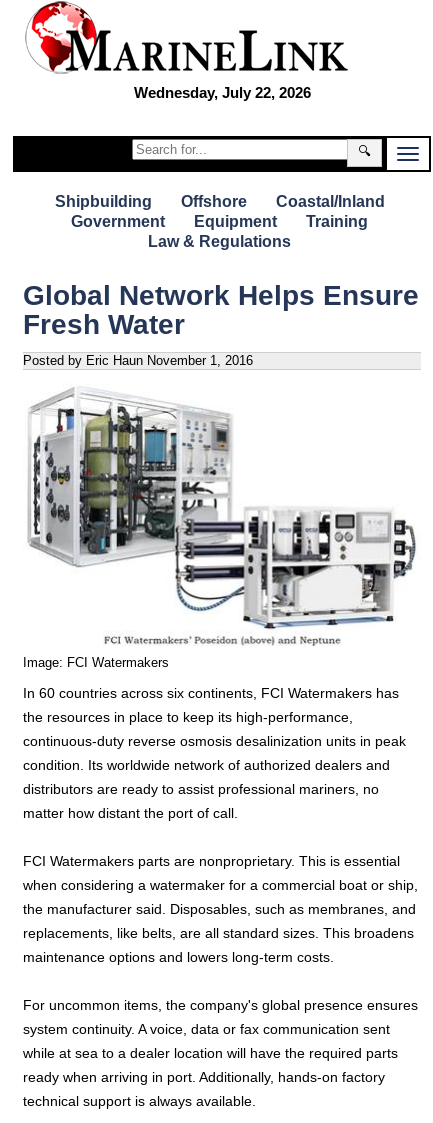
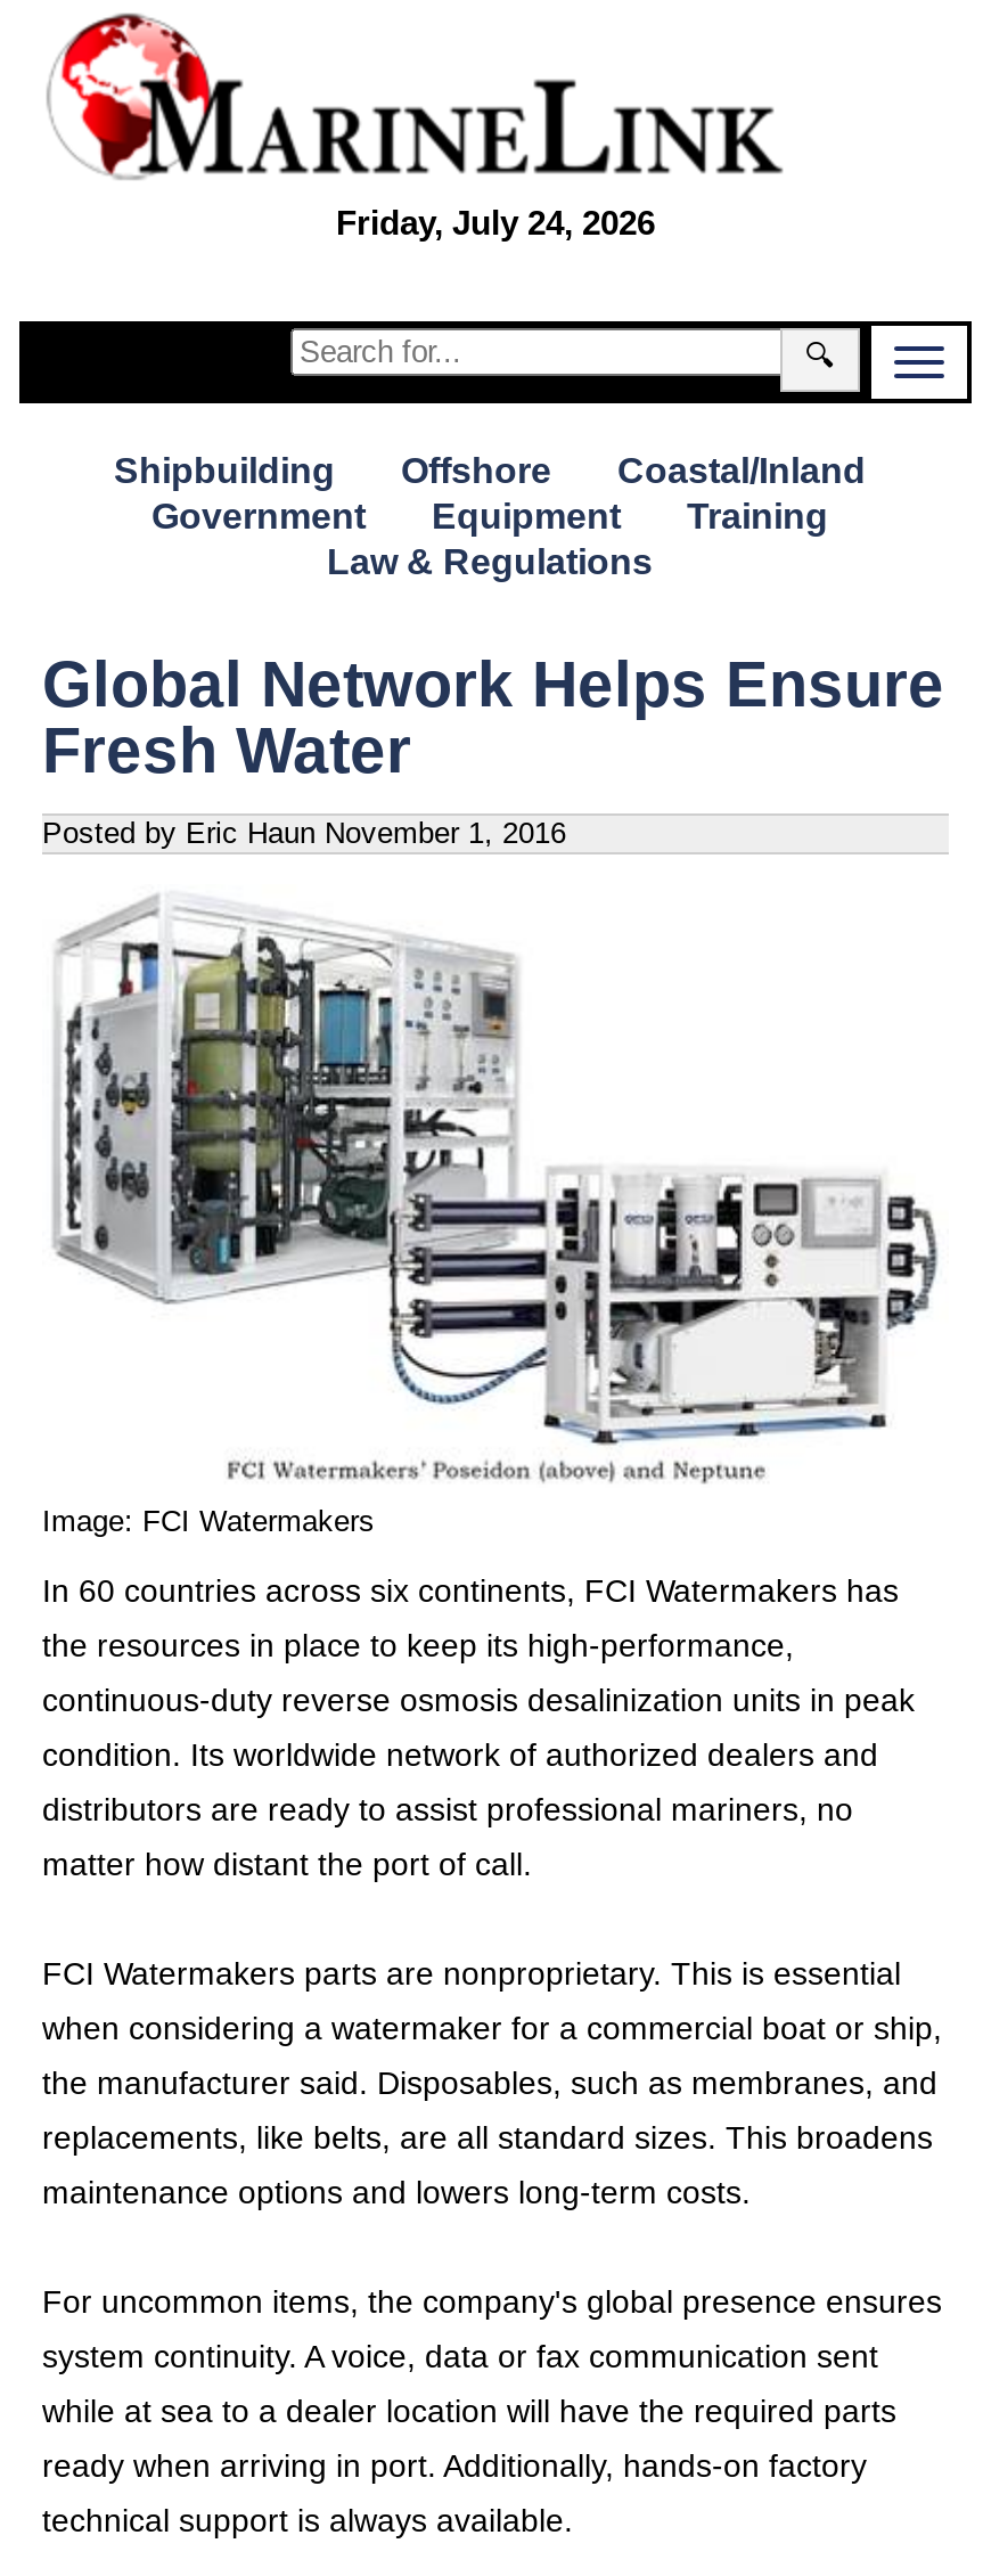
[133,84,310,101] Wednesday, July 22, 2026 -> [336,203,655,242] Friday, July 24, 2026

